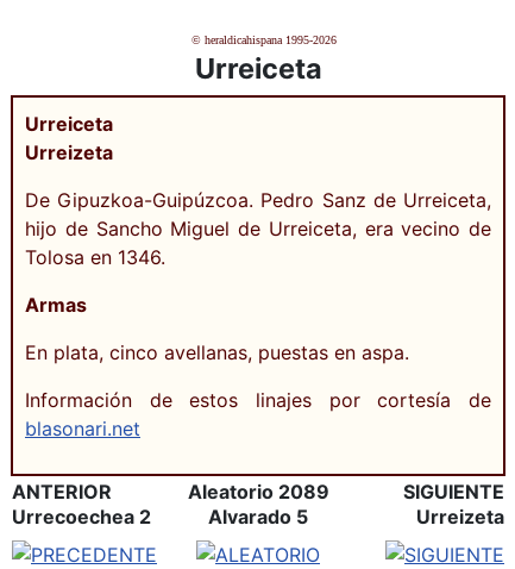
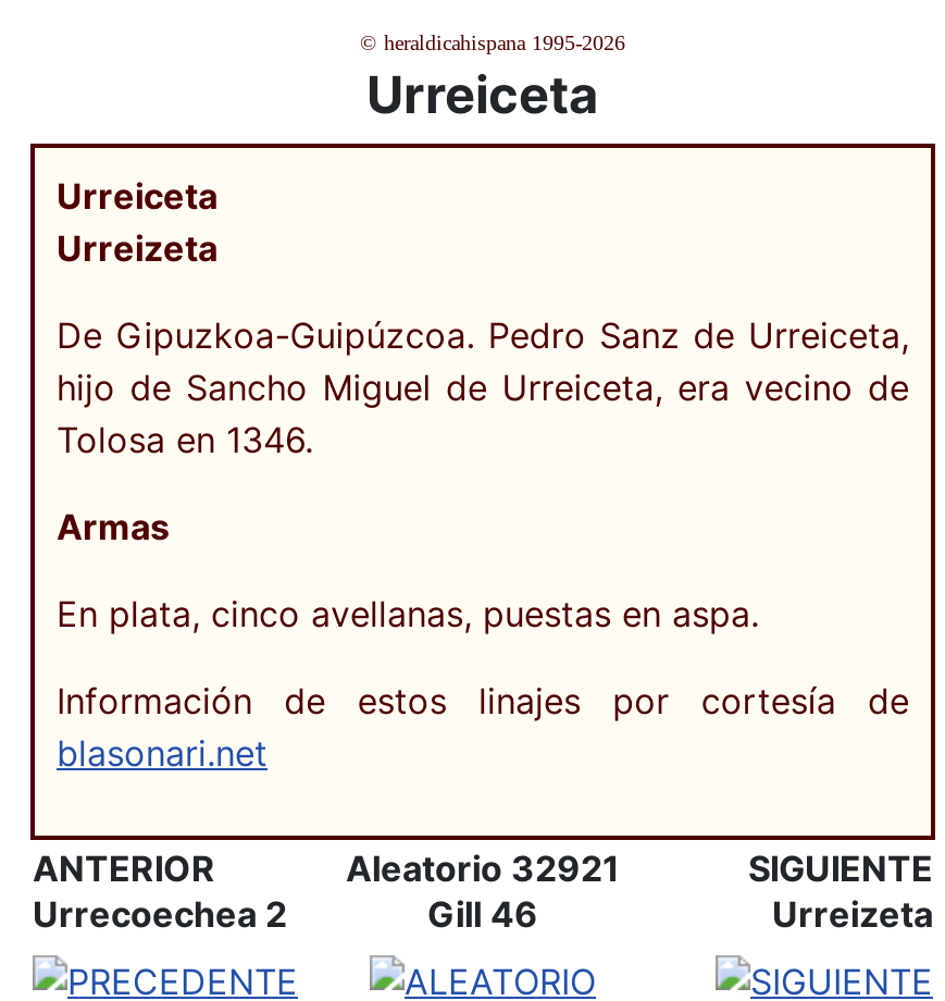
[187,480,329,529] Aleatorio 2089 | Alvarado 5 -> [346,846,620,936] Aleatorio 32921 | Gill 46

